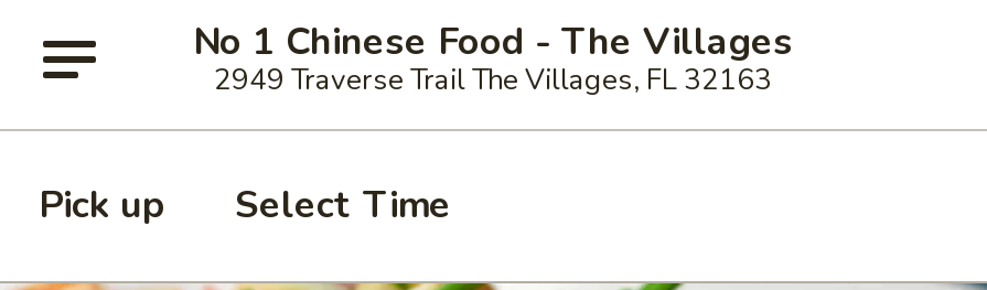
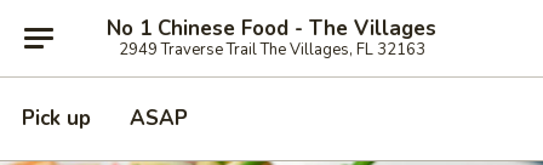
[235,180,451,230] Select Time -> [130,104,188,132] ASAP

